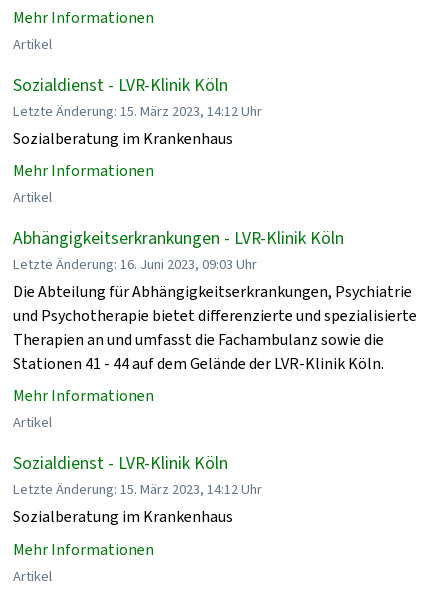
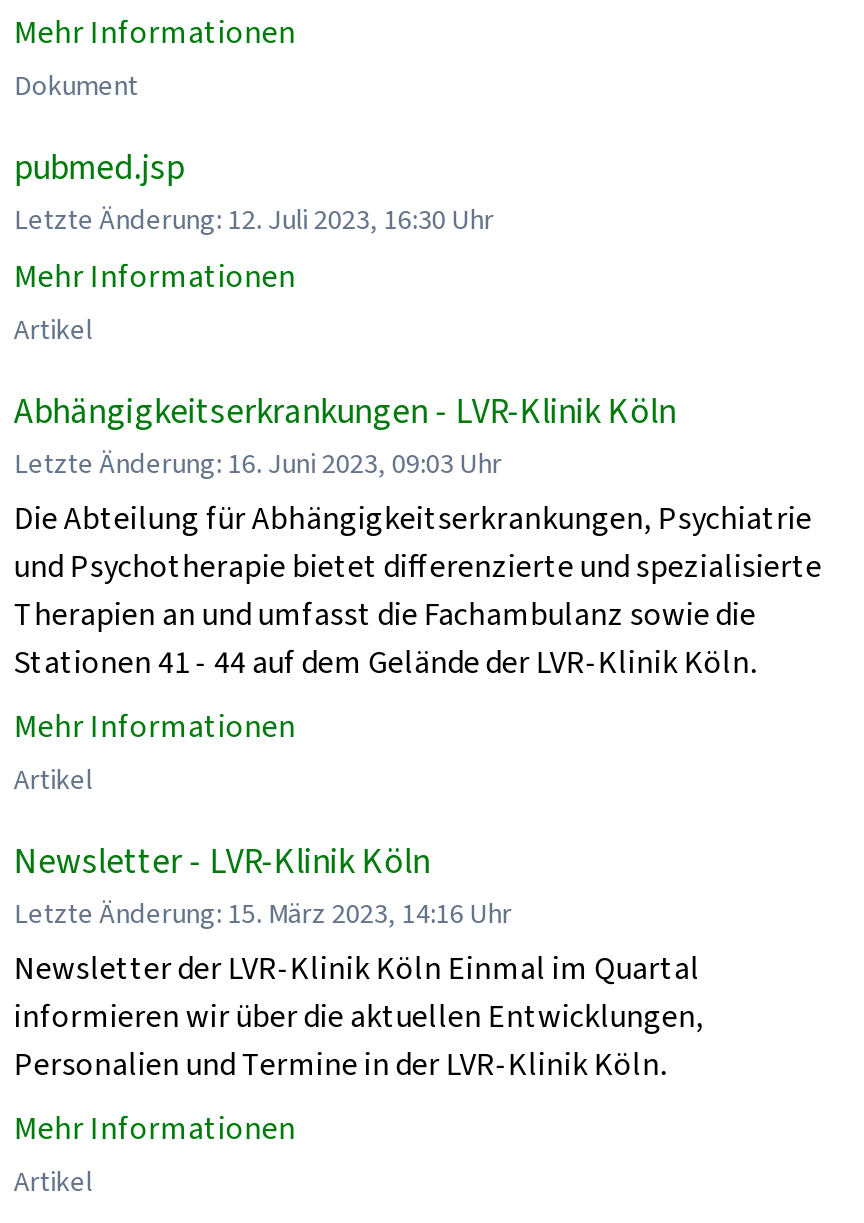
[13,35,52,54] Artikel -> [14,67,138,105] Dokument
[13,73,262,149] Sozialdienst - LVR-Klinik Köln | Letzte Änderung: 15. März 2023, 14:12 Uhr | Sozialberatung im Krankenhaus -> [14,142,494,239] pubmed.jsp | Letzte Änderung: 12. Juli 2023, 16:30 Uhr
moved [13,160,417,432] -> [14,255,822,799]: Mehr Informationen | Artikel | Abhängigkeitserkrankungen - LVR-Klinik Köln | ... | Mehr Informationen | Artikel
[13,451,262,527] Sozialdienst - LVR-Klinik Köln | Letzte Änderung: 15. März 2023, 14:12 Uhr | Sozialberatung im Krankenhaus -> [14,837,704,1086] Newsletter - LVR-Klinik Köln | Letzte Änderung: 15. März 2023, 14:16 Uhr | Newsletter der LVR-Klinik Köln Einmal im Quartal | informieren wir über die aktuellen Entwicklungen, | Personalien und Termine in der LVR-Klinik Köln.

